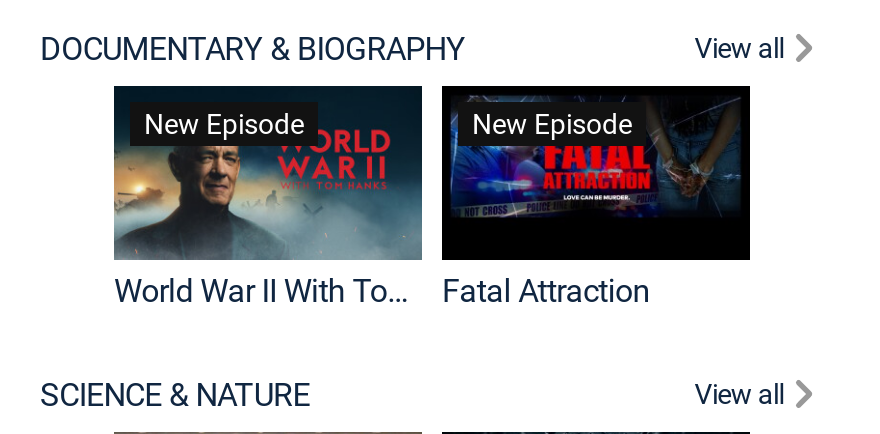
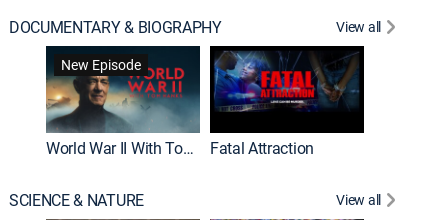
[472,105,632,143] New Episode -> none

